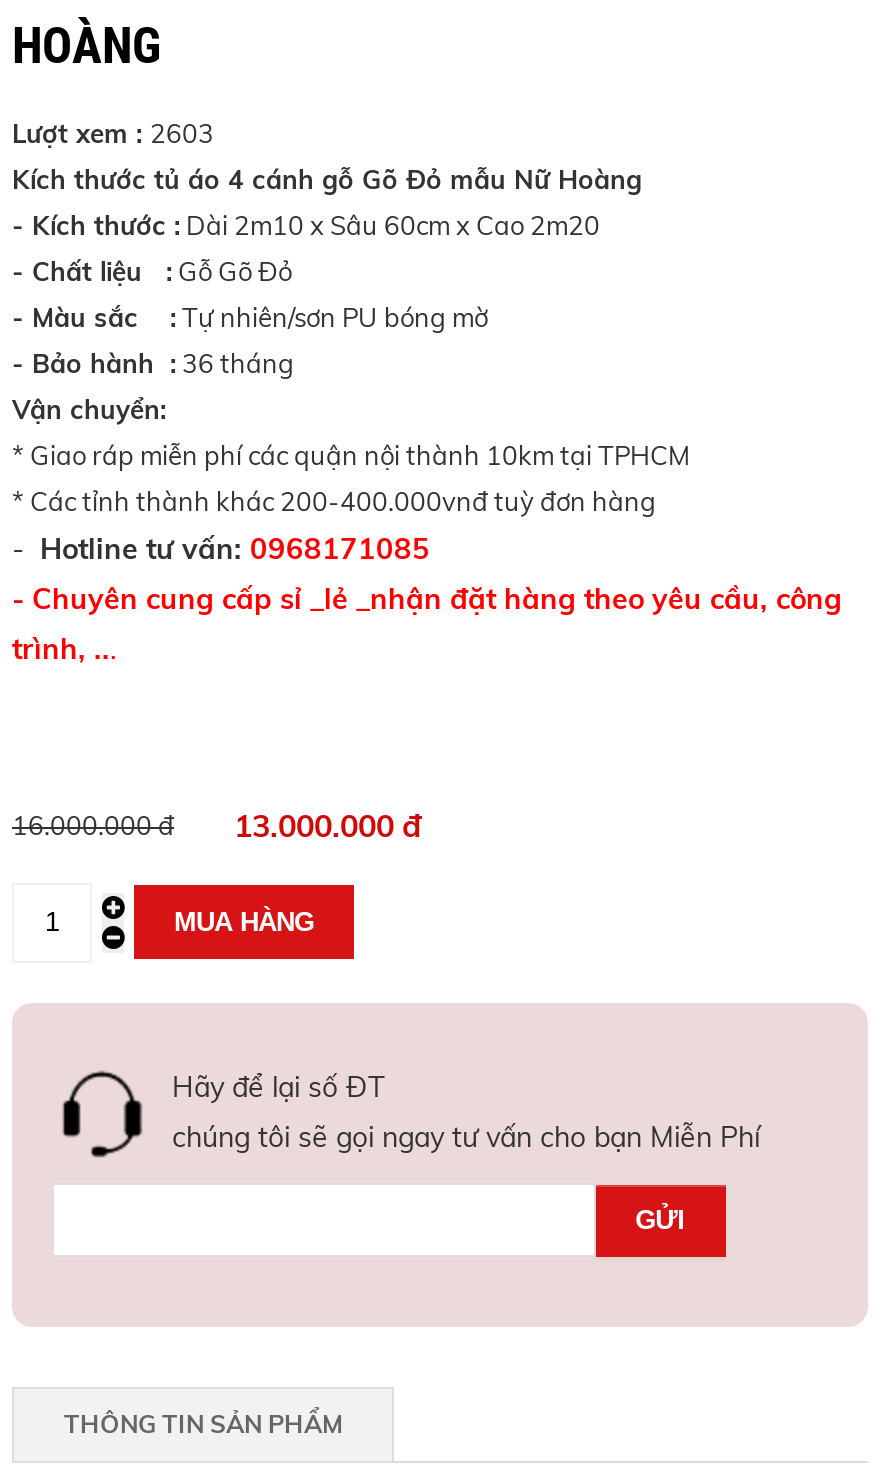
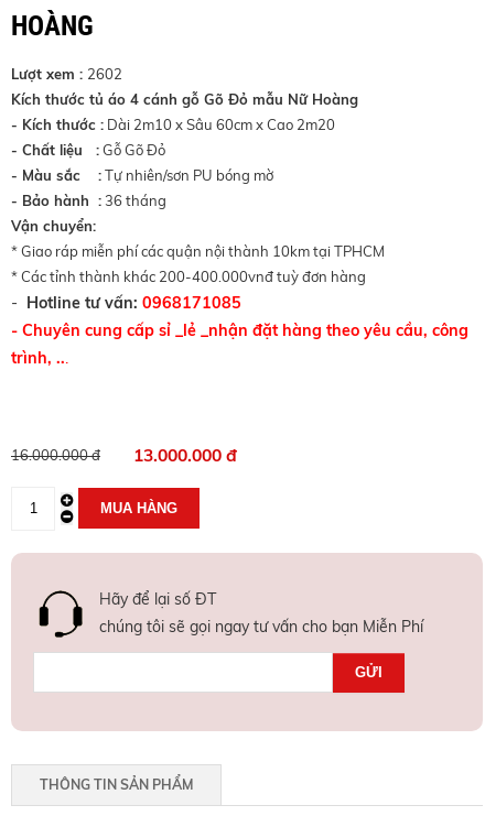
[12,117,214,149] Lượt xem : 2603 -> [11,65,122,82] Lượt xem : 2602

